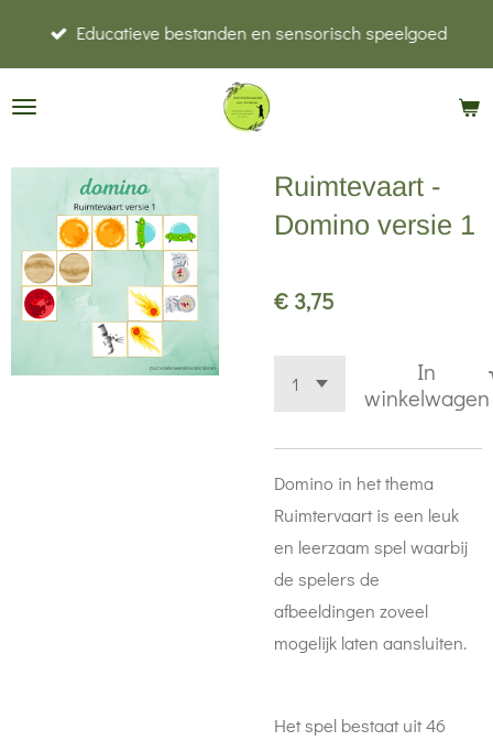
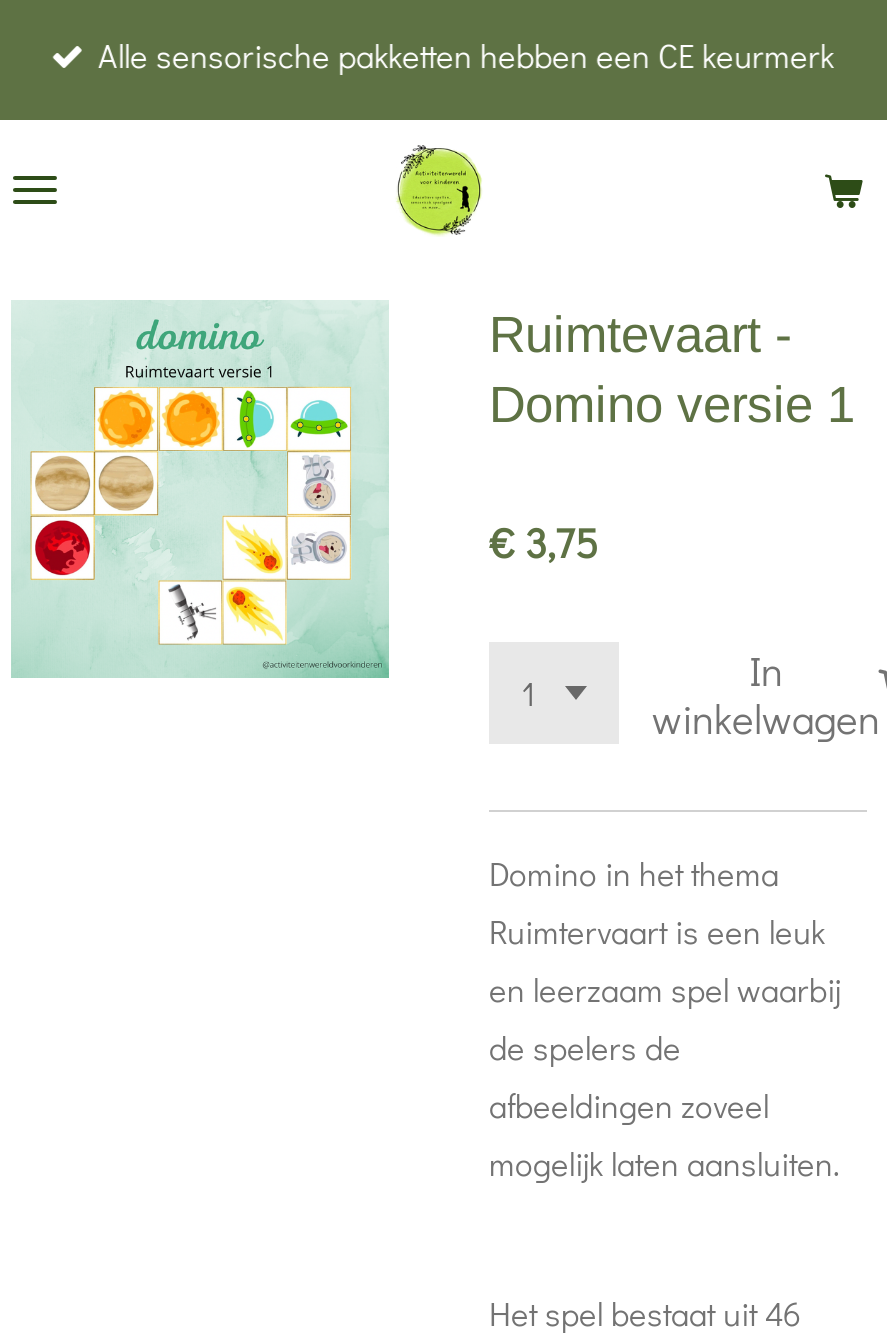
[76,20,447,44] Educatieve bestanden en sensorisch speelgoed -> [98,33,834,75] Alle sensorische pakketten hebben een CE keurmerk

